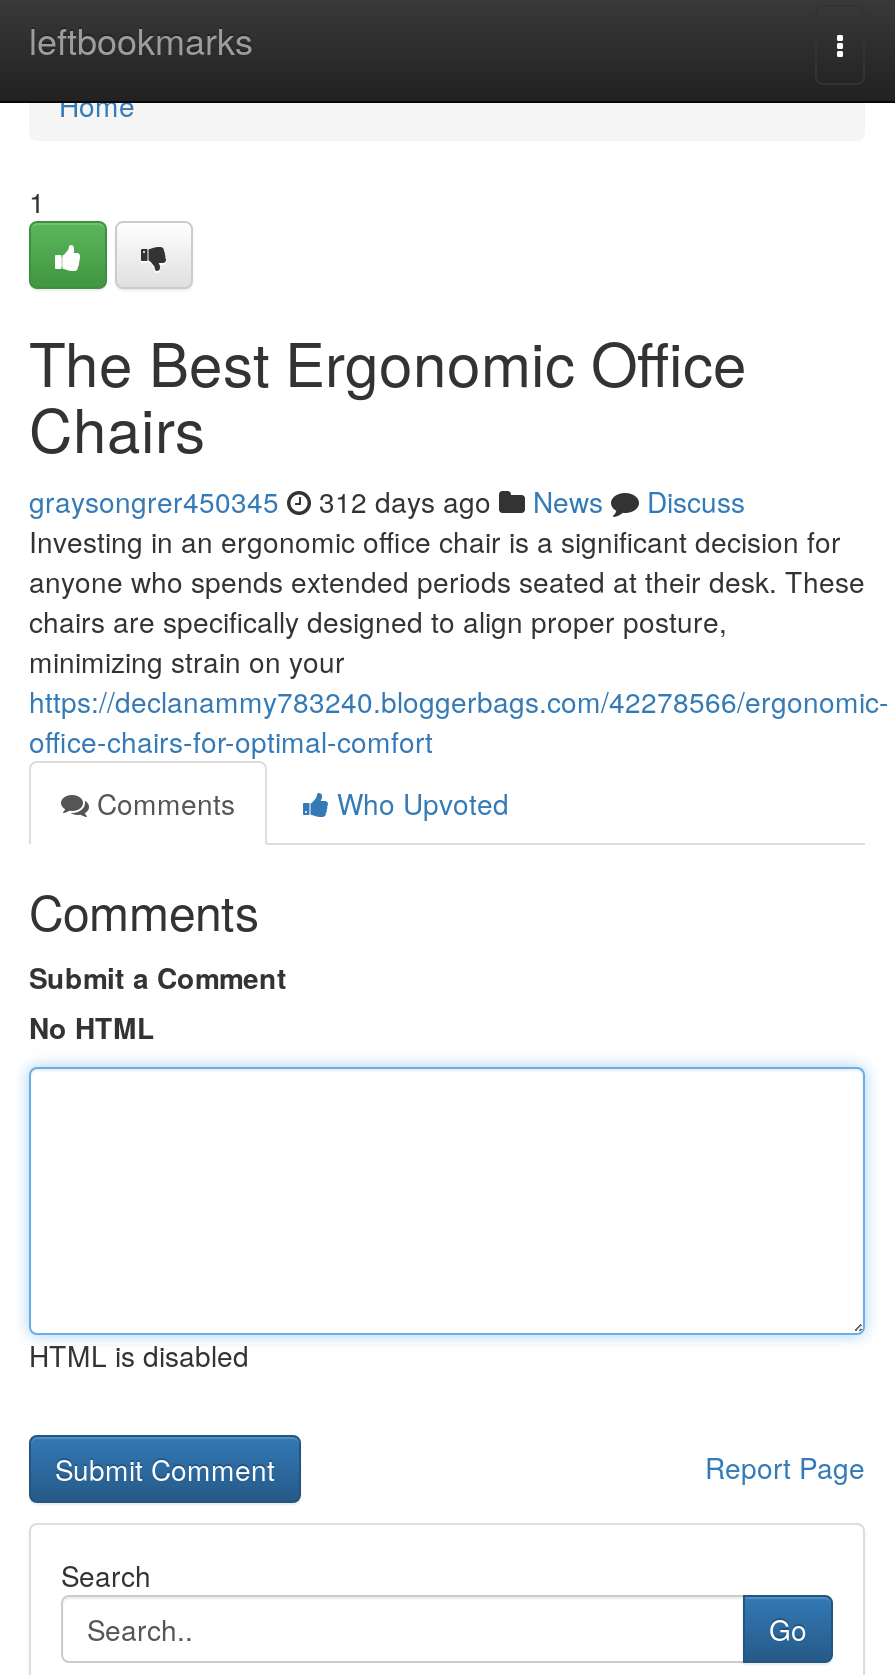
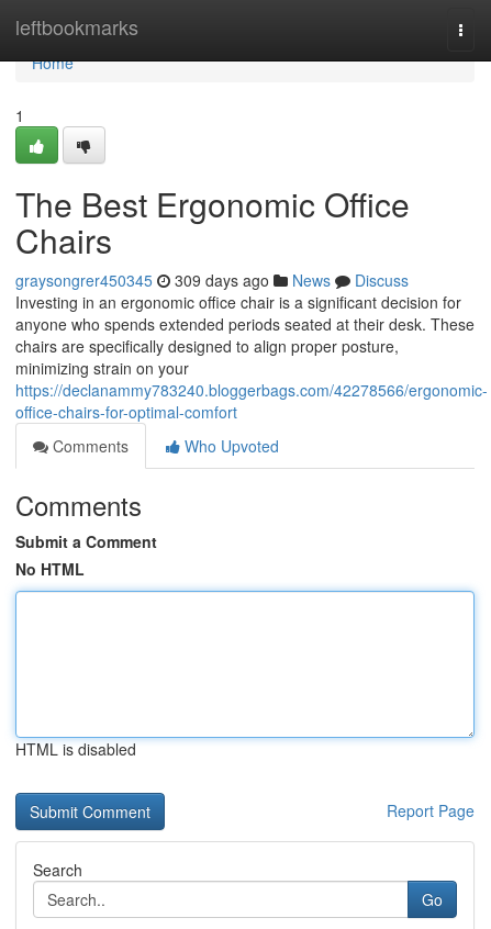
[29,481,745,521] graysongrer450345 312 days ago News Discuss -> [15,269,409,291] graysongrer450345 309 days ago News Discuss

